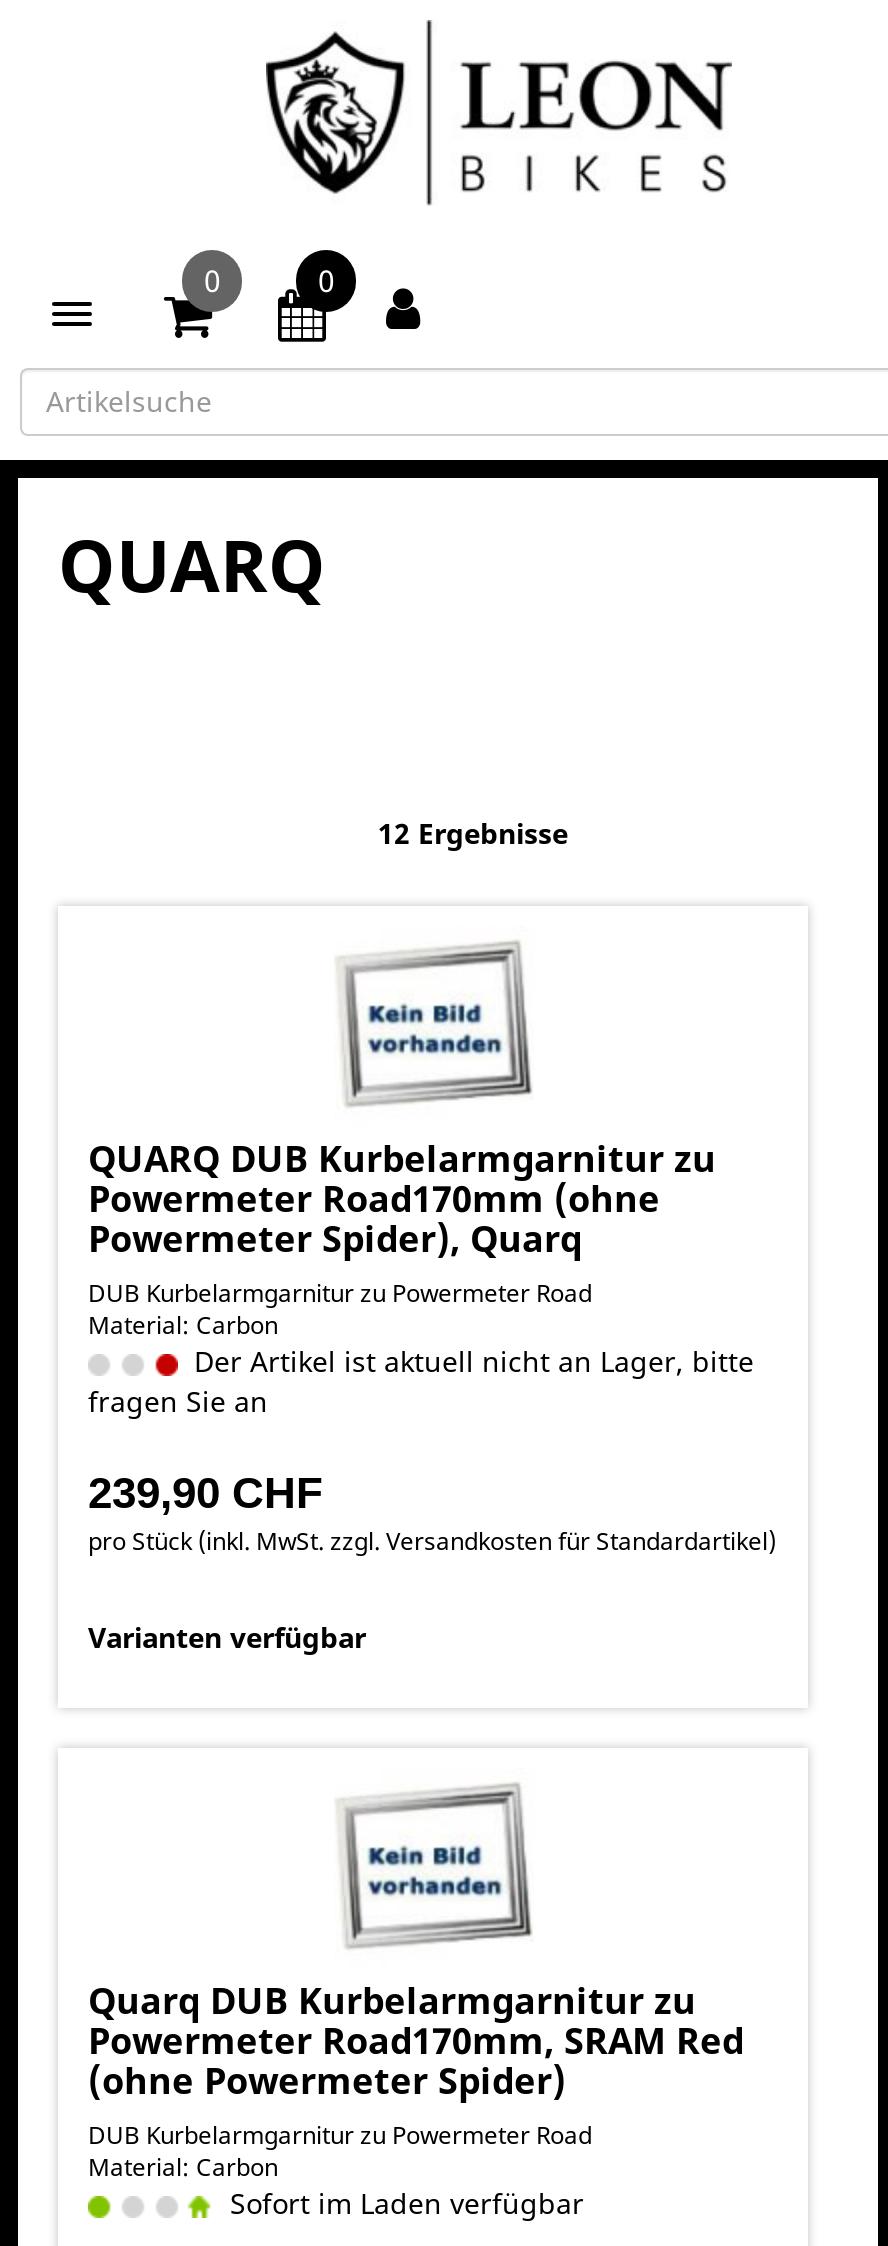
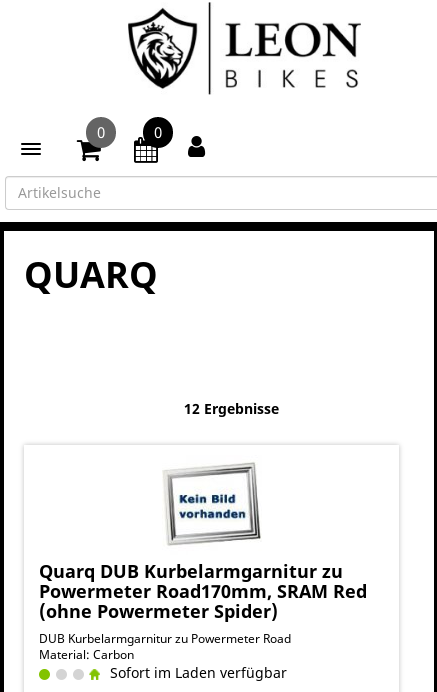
[88,1134,776,1656] QUARQ DUB Kurbelarmgarnitur zu | Powermeter Road170mm (ohne | Powermeter Spider), Quarq | DUB Kurbelarmgarnitur zu Powermeter Road | Material: Carbon | Der Artikel ist aktuell nicht an Lager, bitte | fragen Sie an | 239,90 CHF | pro Stück (inkl. MwSt. zzgl. Versandkosten für Standardartikel) | Varianten verfügbar -> none

